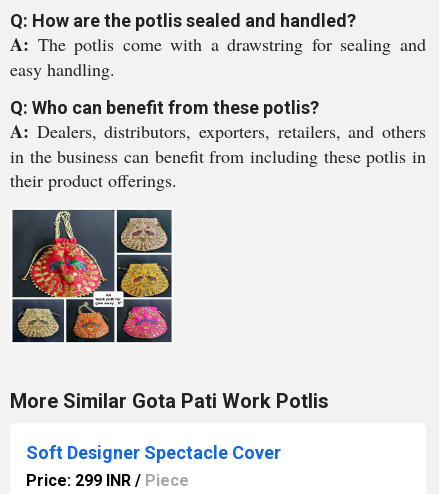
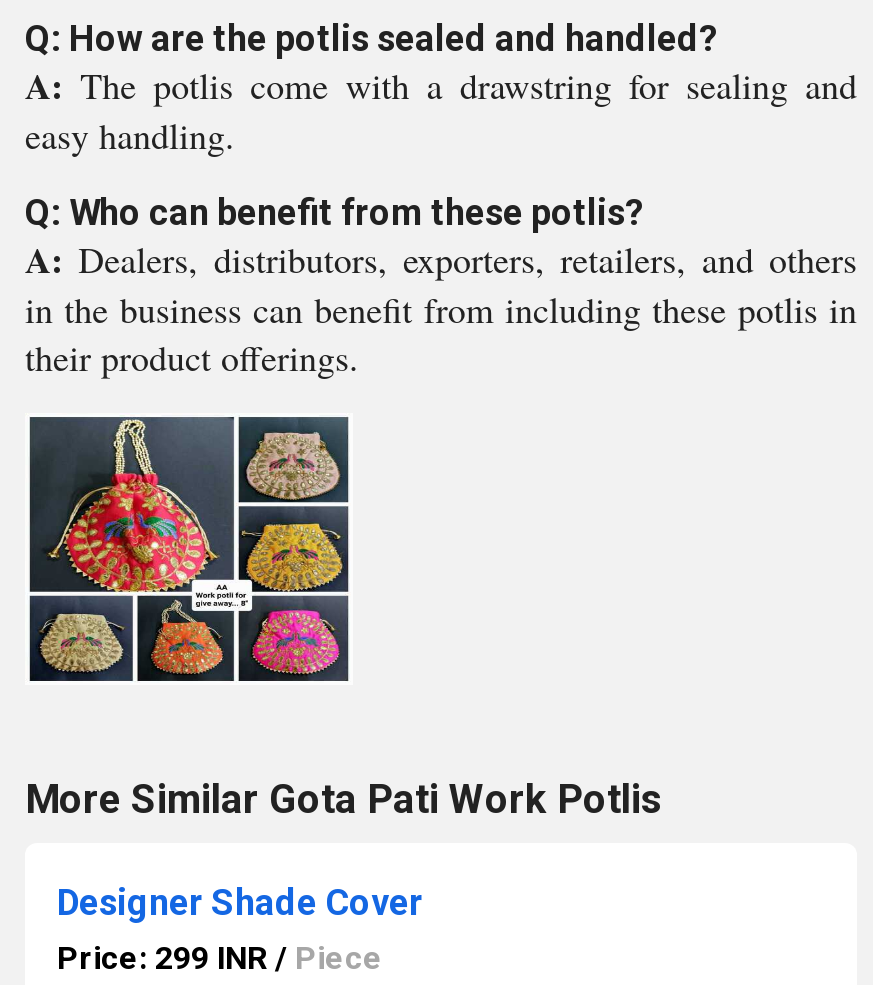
[26,442,281,463] Soft Designer Spectacle Cover -> [57,881,423,923] Designer Shade Cover

